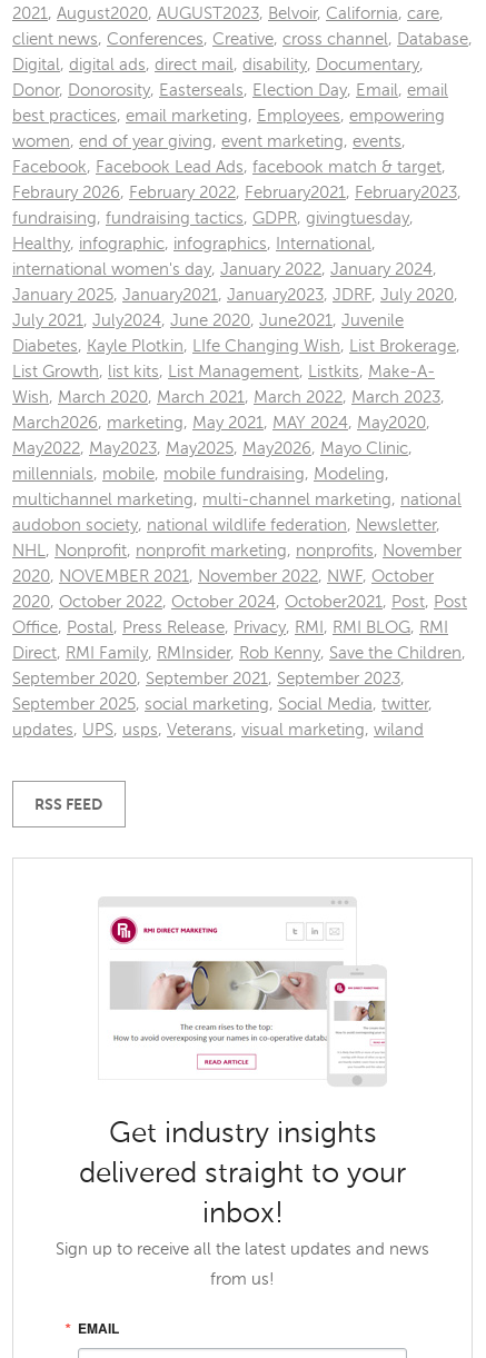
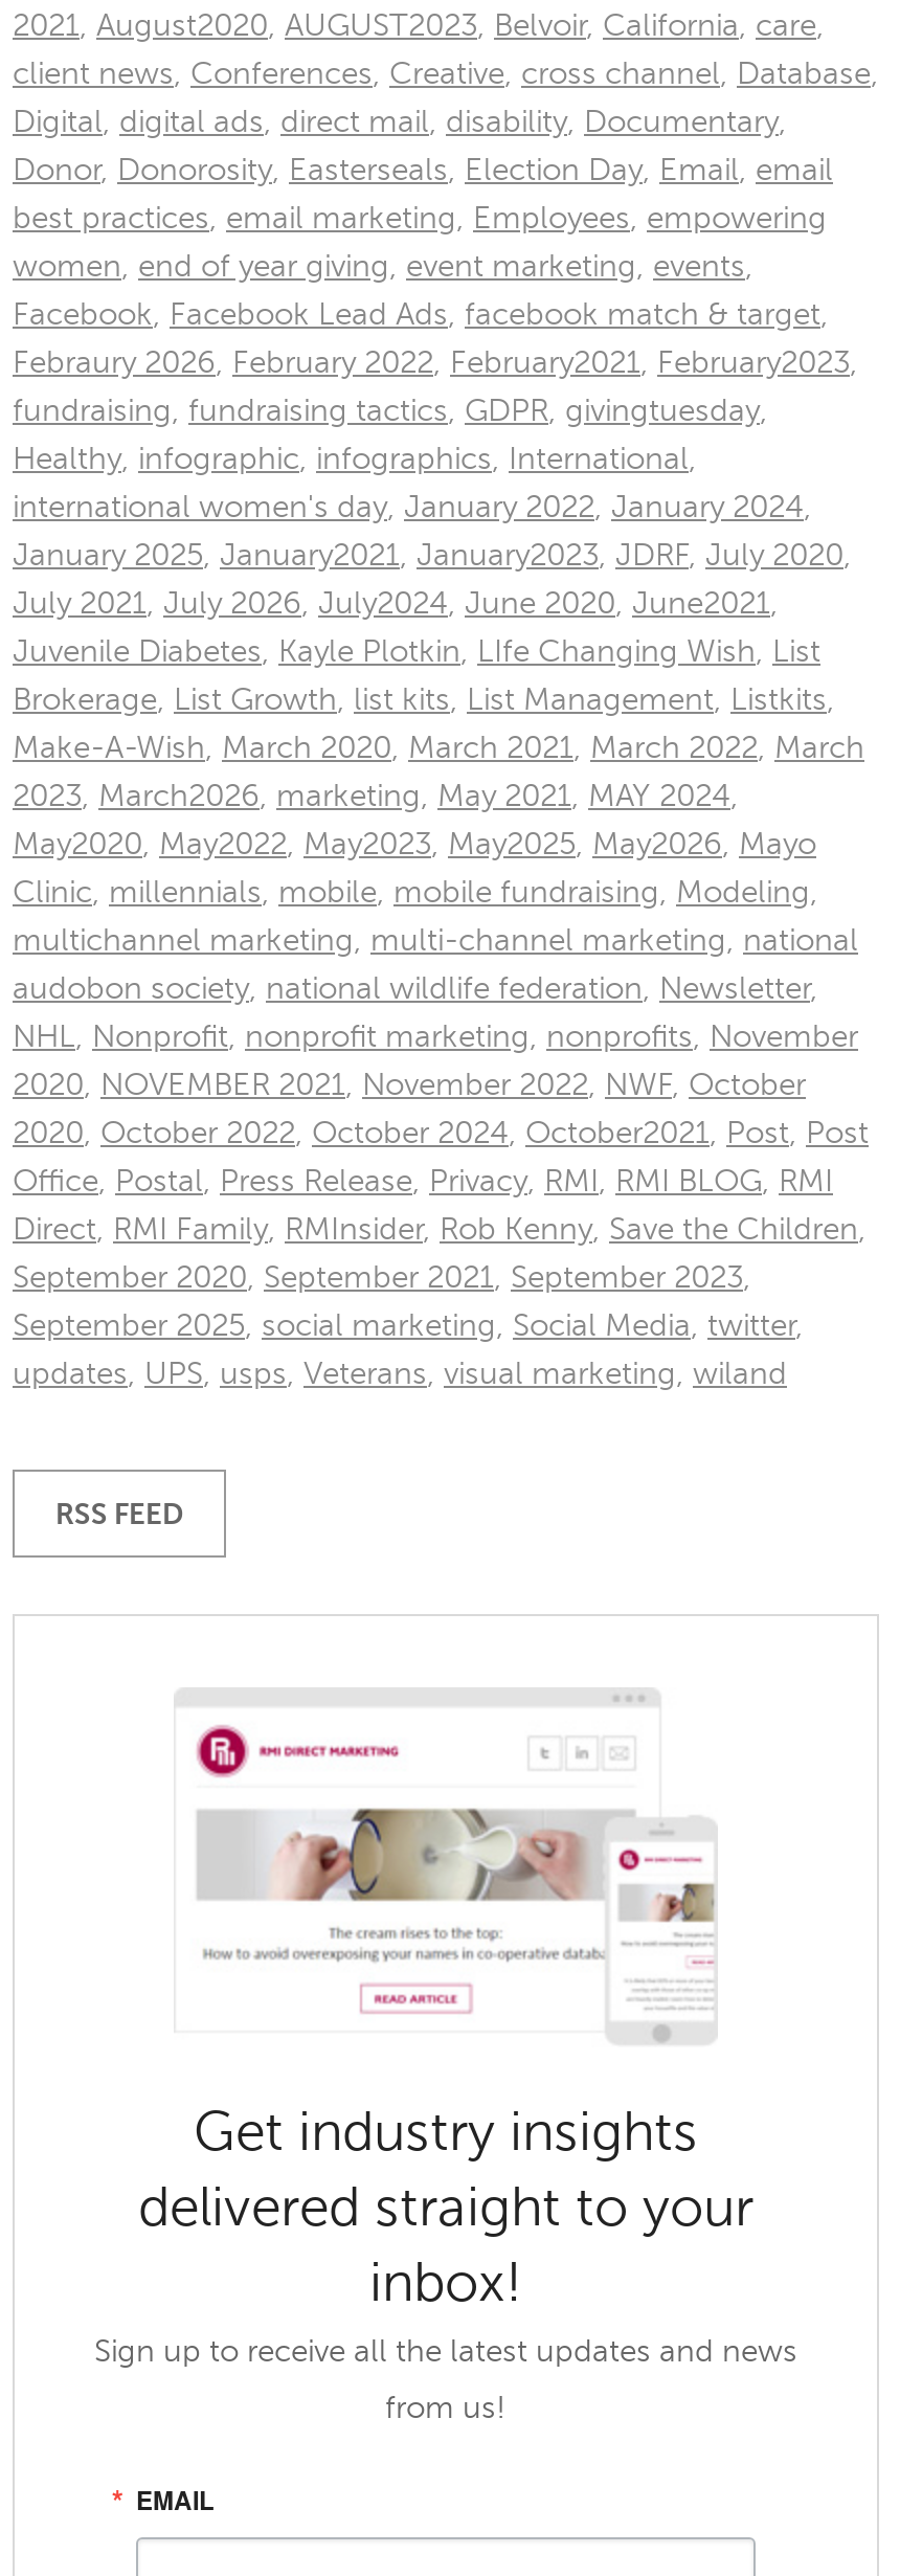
[12,312,404,329] July 2021, July2024, June 2020, June2021, Juvenile -> [13,588,779,619] July 2021, July 2026, July2024, June 2020, June2021,
[12,338,460,355] Diabetes, Kayle Plotkin, LIfe Changing Wish, List Brokerage, -> [13,636,820,667] Juvenile Diabetes, Kayle Plotkin, LIfe Changing Wish, List
[12,363,435,380] List Growth, list kits, List Management, Listkits, Make-A- -> [13,684,835,716] Brokerage, List Growth, list kits, List Management, Listkits,
[12,389,445,406] Wish, March 2020, March 2021, March 2022, March 2023, -> [13,732,864,764] Make-A-Wish, March 2020, March 2021, March 2022, March
[12,415,430,431] March2026, marketing, May 2021, MAY 2024, May2020, -> [13,780,739,812] 2023, March2026, marketing, May 2021, MAY 2024,
[12,440,413,457] May2022, May2023, May2025, May2026, Mayo Clinic, -> [13,829,816,860] May2020, May2022, May2023, May2025, May2026, Mayo
[12,466,389,482] millennials, mobile, mobile fundraising, Modeling, -> [13,877,818,908] Clinic, millennials, mobile, mobile fundraising, Modeling,

